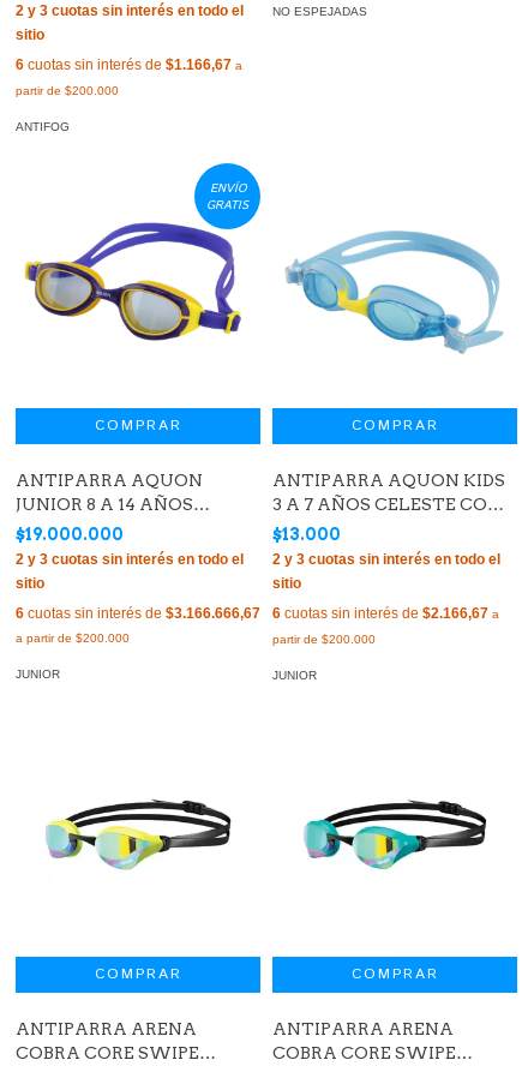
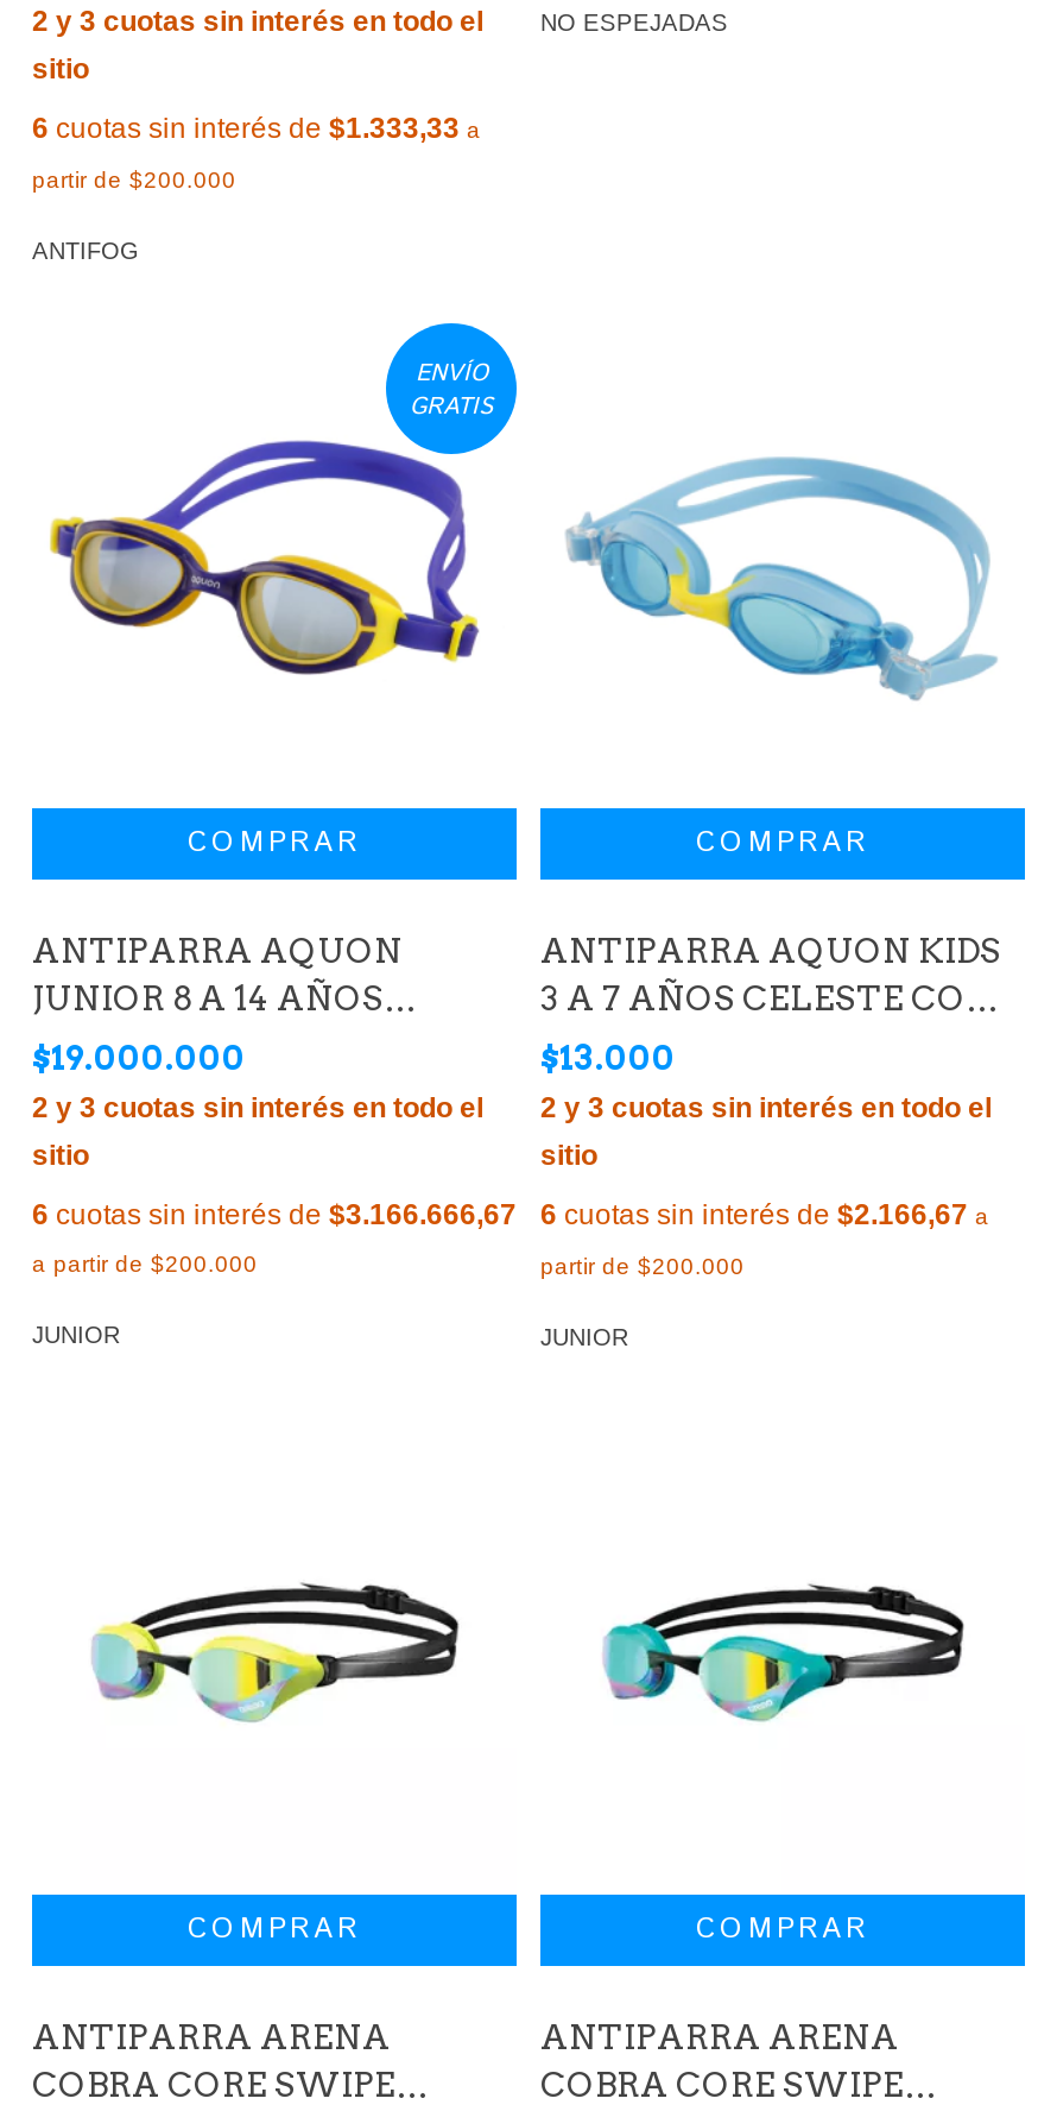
[16,57,232,74] 6 cuotas sin interés de $1.166,67 -> [32,112,460,146] 6 cuotas sin interés de $1.333,33

